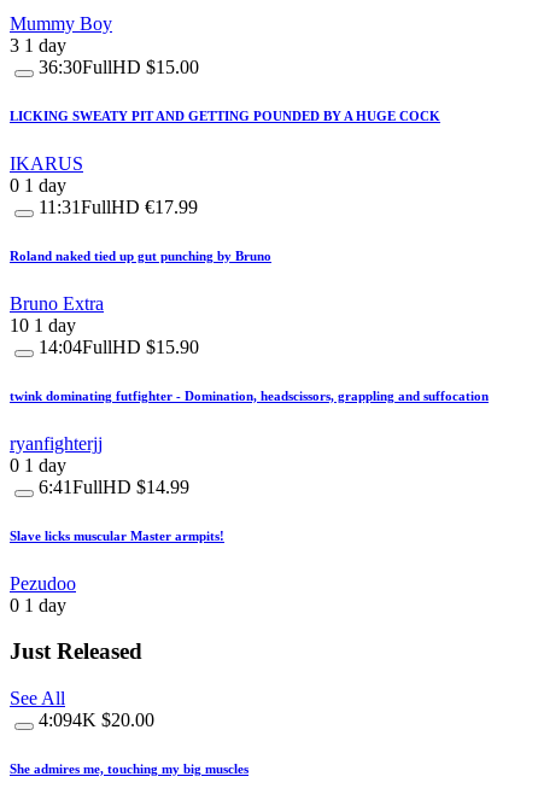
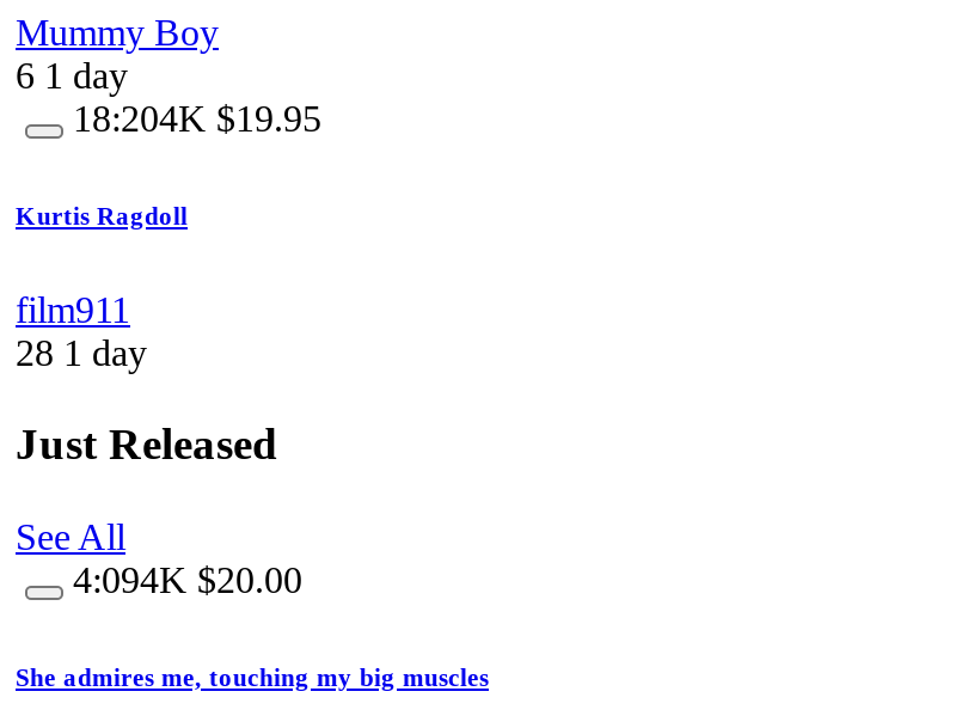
[10,35,489,615] 3 1 day | 36:30FullHD $15.00 | LICKING SWEATY PIT AND GETTING POUNDED BY A HUGE COCK | IKARUS | 0 1 day | 11:31 FullHD €17.99 | Roland naked tied up gut punching by Bruno | Bruno Extra | 10 1 day | 14:04FullHD $15.90 | twink dominating futfighter - Domination, headscissors, grappling and suffocation | ryanfighterjj | 0 1 day | 6:41 FullHD $14.99 | Slave licks muscular Master armpits! | Pezudoo | 0 1 day -> [16,55,321,373] 6 1 day | 18:204K $19.95 | Kurtis Ragdoll | film911 | 28 1 day

